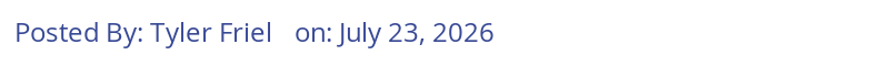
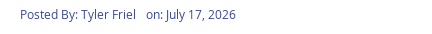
[14,13,495,49] Posted By: Tyler Friel on: July 23, 2026 -> [20,6,236,22] Posted By: Tyler Friel on: July 17, 2026

